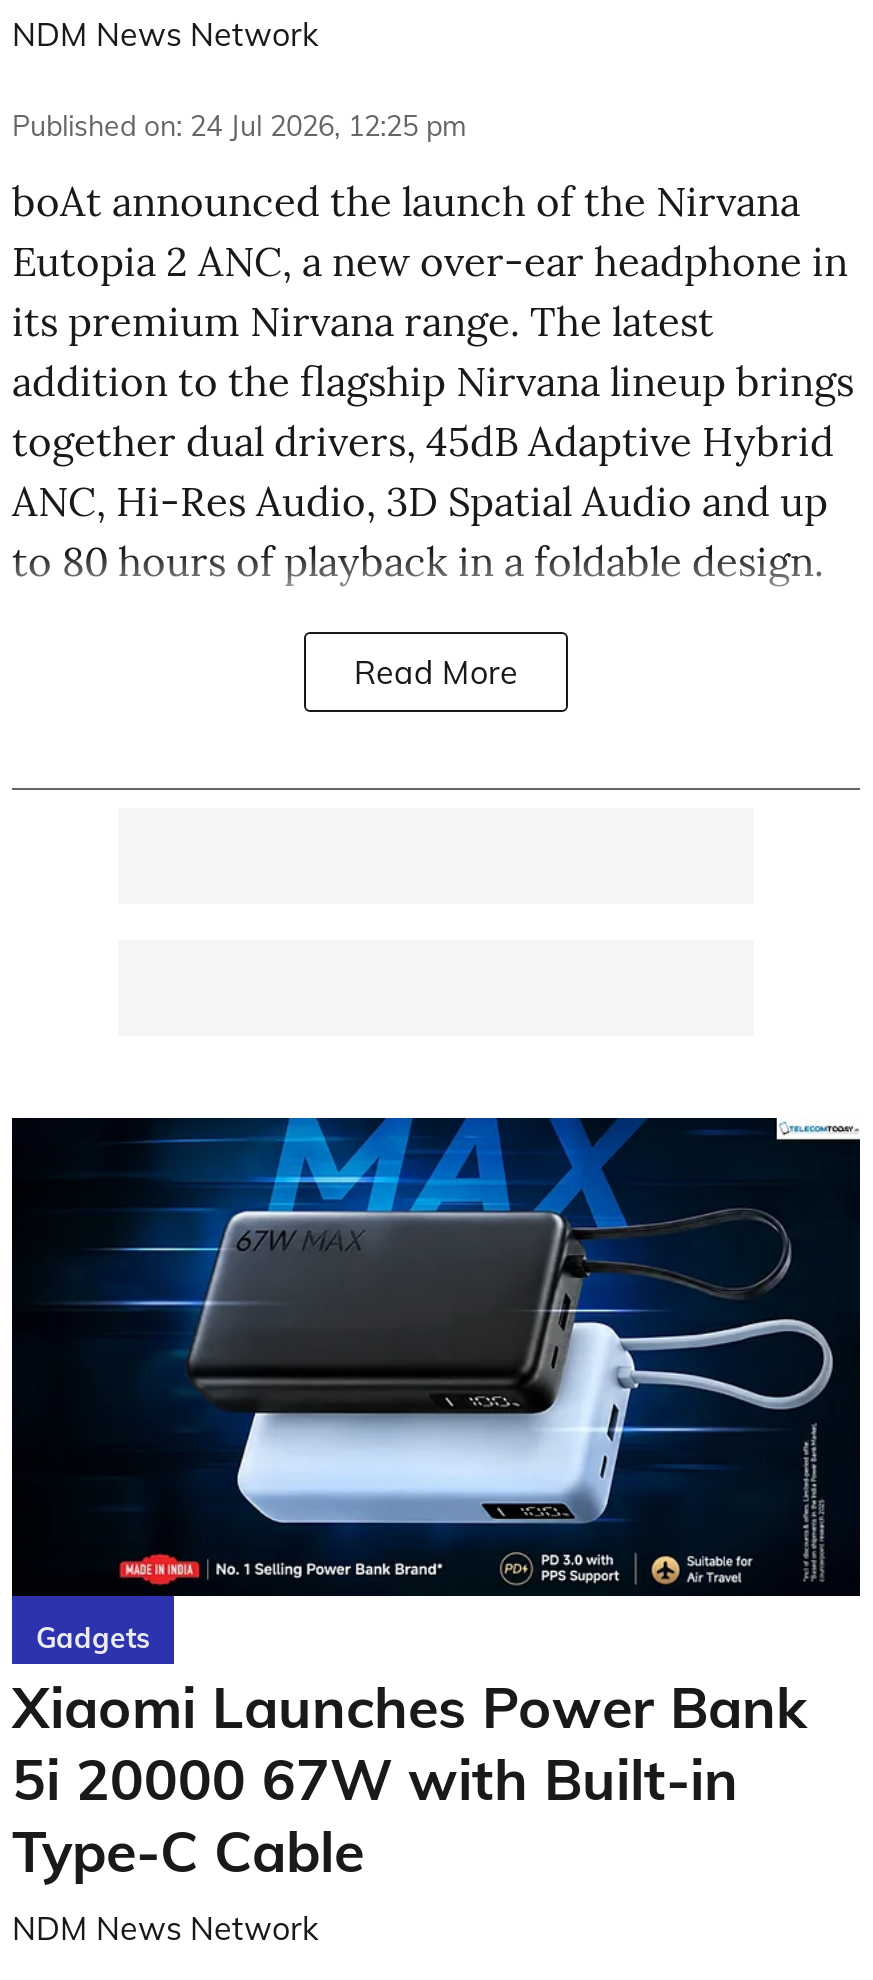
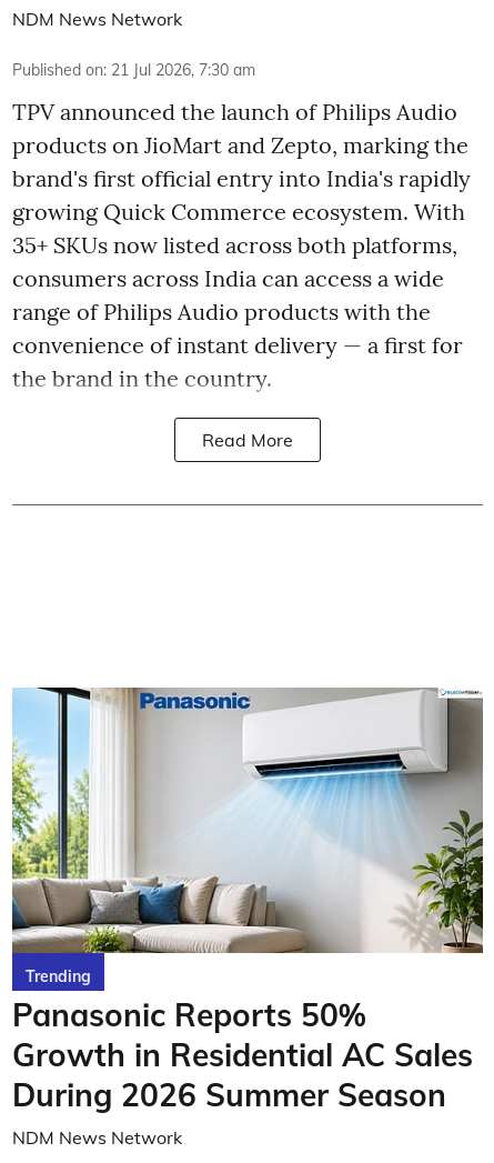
[12,108,466,144] Published on: 24 Jul 2026, 12:25 pm -> [12,60,255,80] Published on: 21 Jul 2026, 7:30 am
[12,176,854,586] boAt announced the launch of the Nirvana | Eutopia 2 ANC, a new over-ear headphone in | its premium Nirvana range. The latest | addition to the flagship Nirvana lineup brings | together dual drivers, 45dB Adaptive Hybrid | ANC, Hi-Res Audio, 3D Spatial Audio and up | to 80 hours of playback in a foldable design. -> [12,98,471,392] TPV announced the launch of Philips Audio | products on JioMart and Zepto, marking the | brand's first official entry into India's rapidly | growing Quick Commerce ecosystem. With | 35+ SKUs now listed across both platforms, | consumers across India can access a wide | range of Philips Audio products with the | convenience of instant delivery — a first for | the brand in the country.
[10,1116,862,1885] [image] | Gadgets | Xiaomi Launches Power Bank | 5i 20000 67W with Built-in | Type-C Cable -> [11,686,484,1114] [image] | Trending | Panasonic Reports 50% | Growth in Residential AC Sales | During 2026 Summer Season

